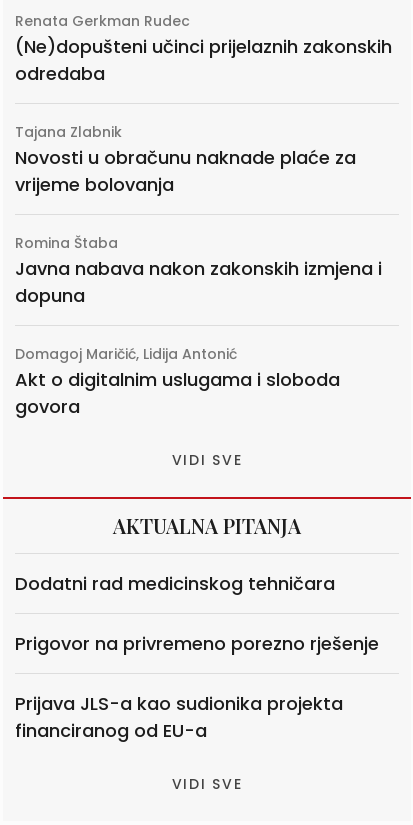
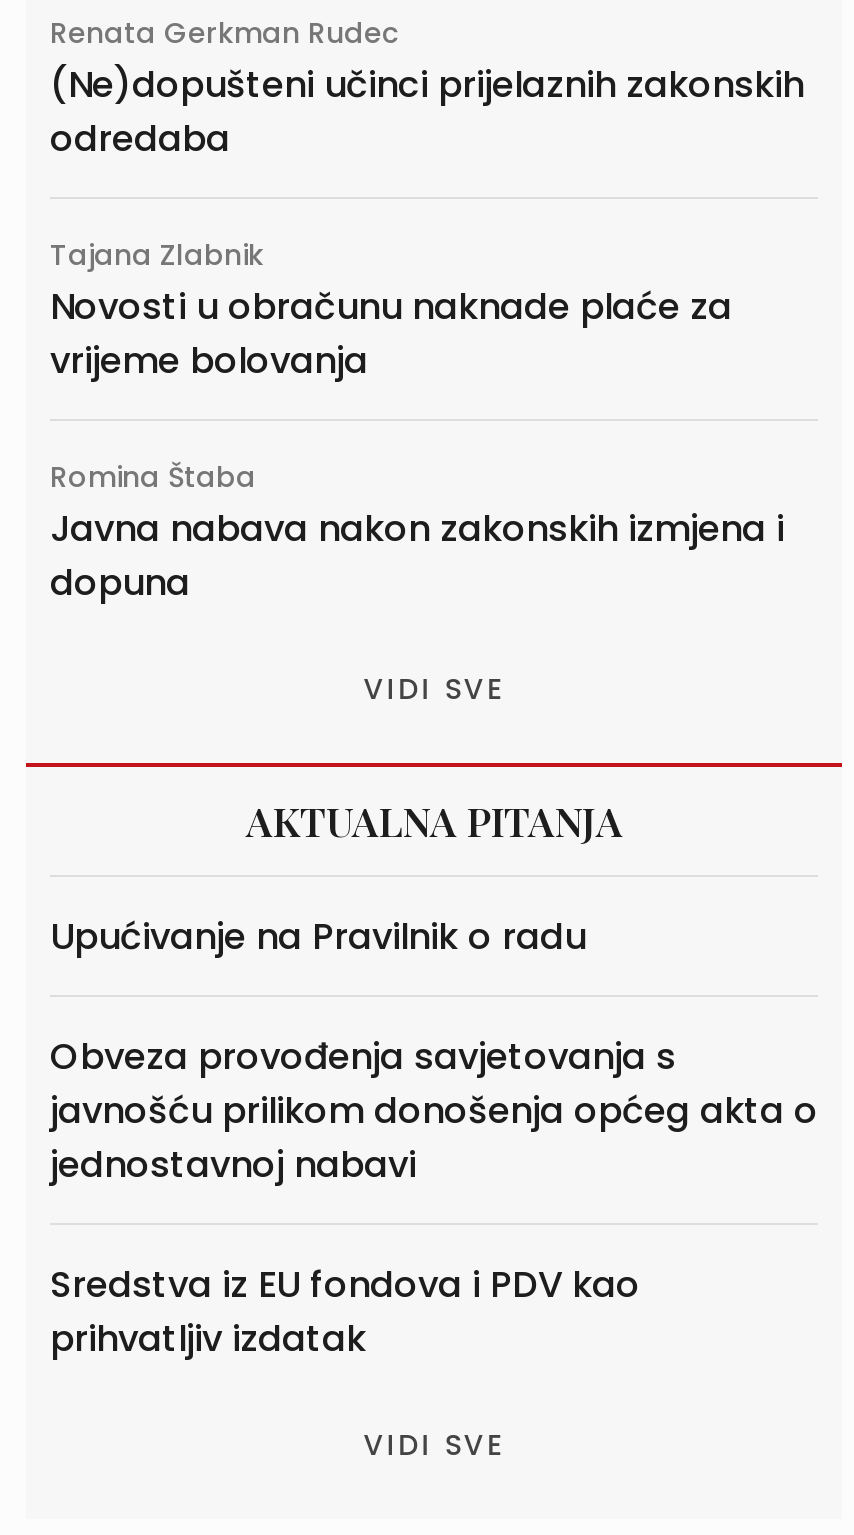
[15,344,340,419] Domagoj Maričić, Lidija Antonić | Akt o digitalnim uslugama i sloboda | govora -> none
moved [113,450,301,539] -> [246,669,622,847]: VIDI SVE | AKTUALNA PITANJA
[15,571,335,596] Dodatni rad medicinskog tehničara -> [50,911,586,961] Upućivanje na Pravilnik o radu
[15,631,379,656] Prigovor na privremeno porezno rješenje -> [50,1031,818,1189] Obveza provođenja savjetovanja s | javnošću prilikom donošenja općeg akta o | jednostavnoj nabavi
[15,691,343,743] Prijava JLS-a kao sudionika projekta | financiranog od EU-a -> [50,1259,640,1363] Sredstva iz EU fondova i PDV kao | prihvatljiv izdatak

